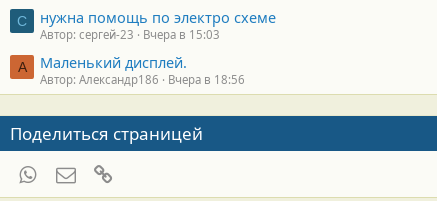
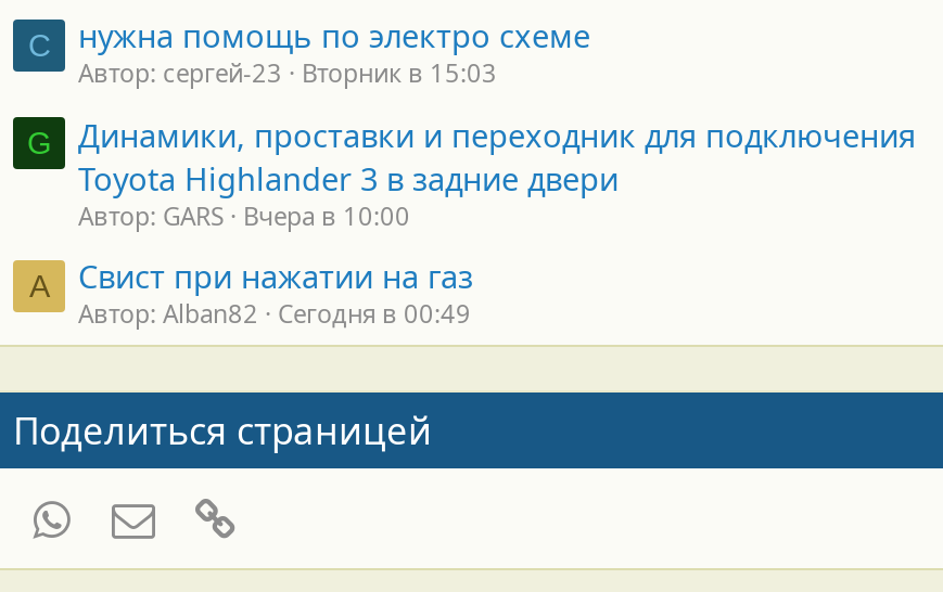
[17,26,245,87] Автор: сергей-23 Вчера в 15:03 | А | Маленький дисплей. | Автор: Александр186 Вчера в 18:56 -> [27,56,916,329] Автор: сергей-23 Вторник в 15:03 | G | Динамики, проставки и переходник для подключения | Toyota Highlander 3 в задние двери | Автор: GARS Вчера в 10:00 | A | Свист при нажатии на газ | Автор: Alban82 Сегодня в 00:49

